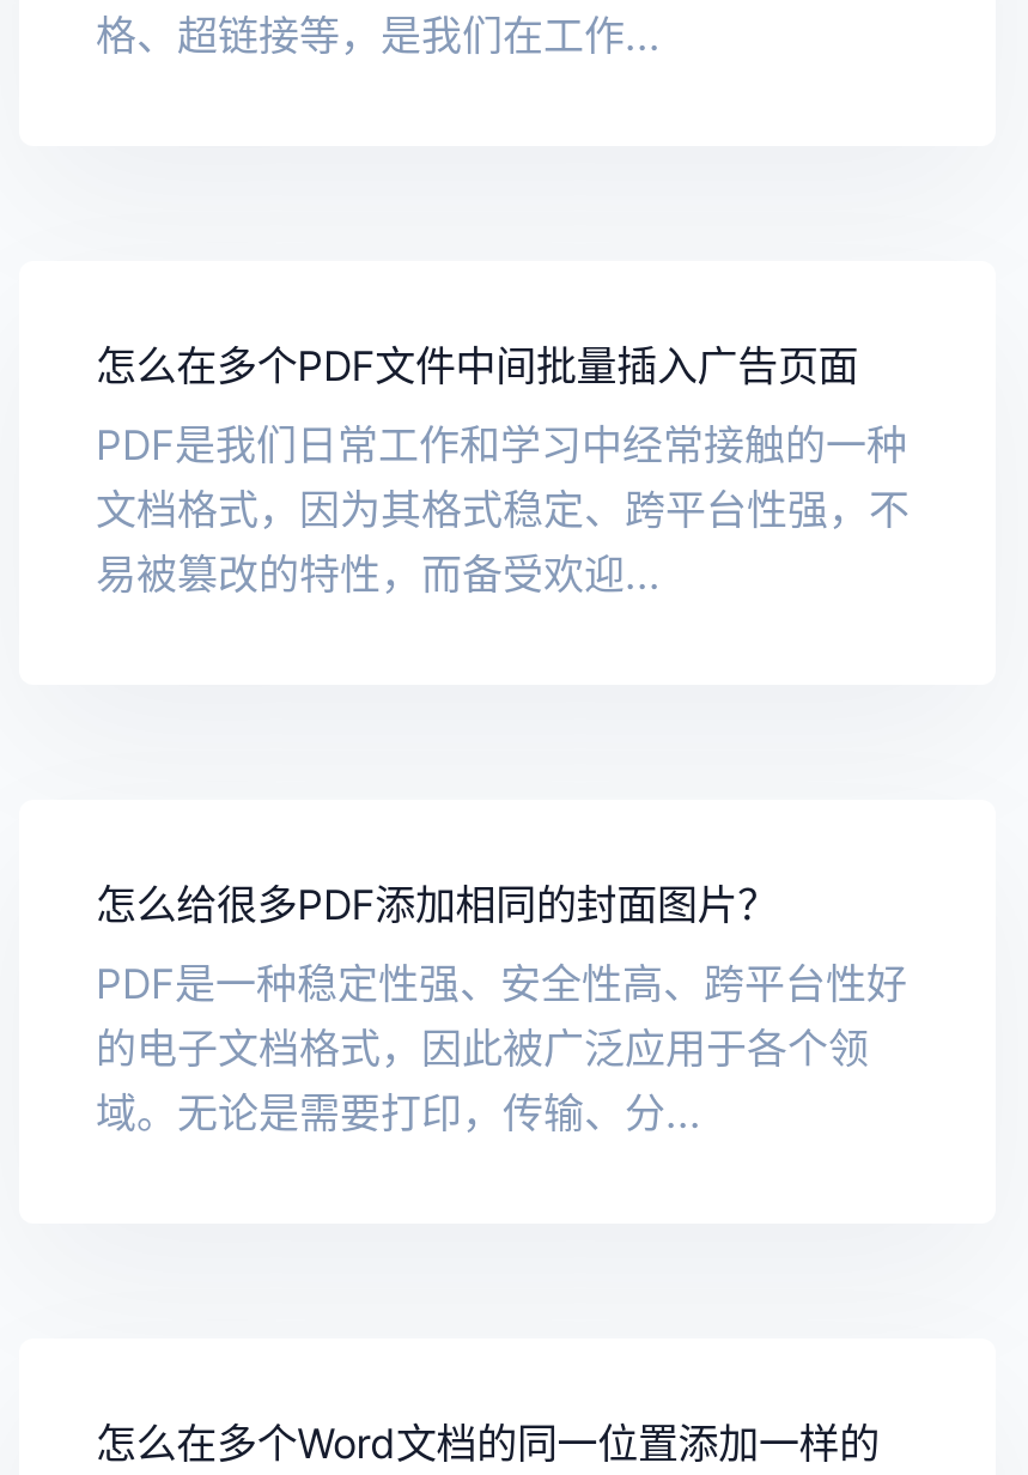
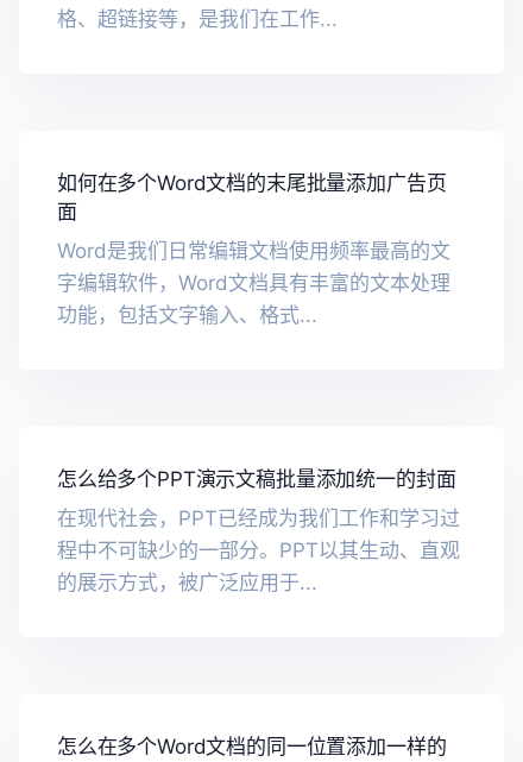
[96,342,858,390] 怎么在多个PDF文件中间批量插入广告页面 -> [57,171,446,223] 如何在多个Word文档的末尾批量添加广告页 | 面
[96,421,910,598] PDF是我们日常工作和学习中经常接触的一种 | 文档格式，因为其格式稳定、跨平台性强，不 | 易被篡改的特性，而备受欢迎... -> [57,239,450,327] Word是我们日常编辑文档使用频率最高的文 | 字编辑软件，Word文档具有丰富的文本处理 | 功能，包括文字输入、格式...
[96,881,778,929] 怎么给很多PDF添加相同的封面图片？ -> [57,467,456,491] 怎么给多个PPT演示文稿批量添加统一的封面
[96,960,907,1137] PDF是一种稳定性强、安全性高、跨平台性好 | 的电子文档格式，因此被广泛应用于各个领 | 域。无论是需要打印，传输、分... -> [57,506,460,594] 在现代社会，PPT已经成为我们工作和学习过 | 程中不可缺少的一部分。PPT以其生动、直观 | 的展示方式，被广泛应用于...

